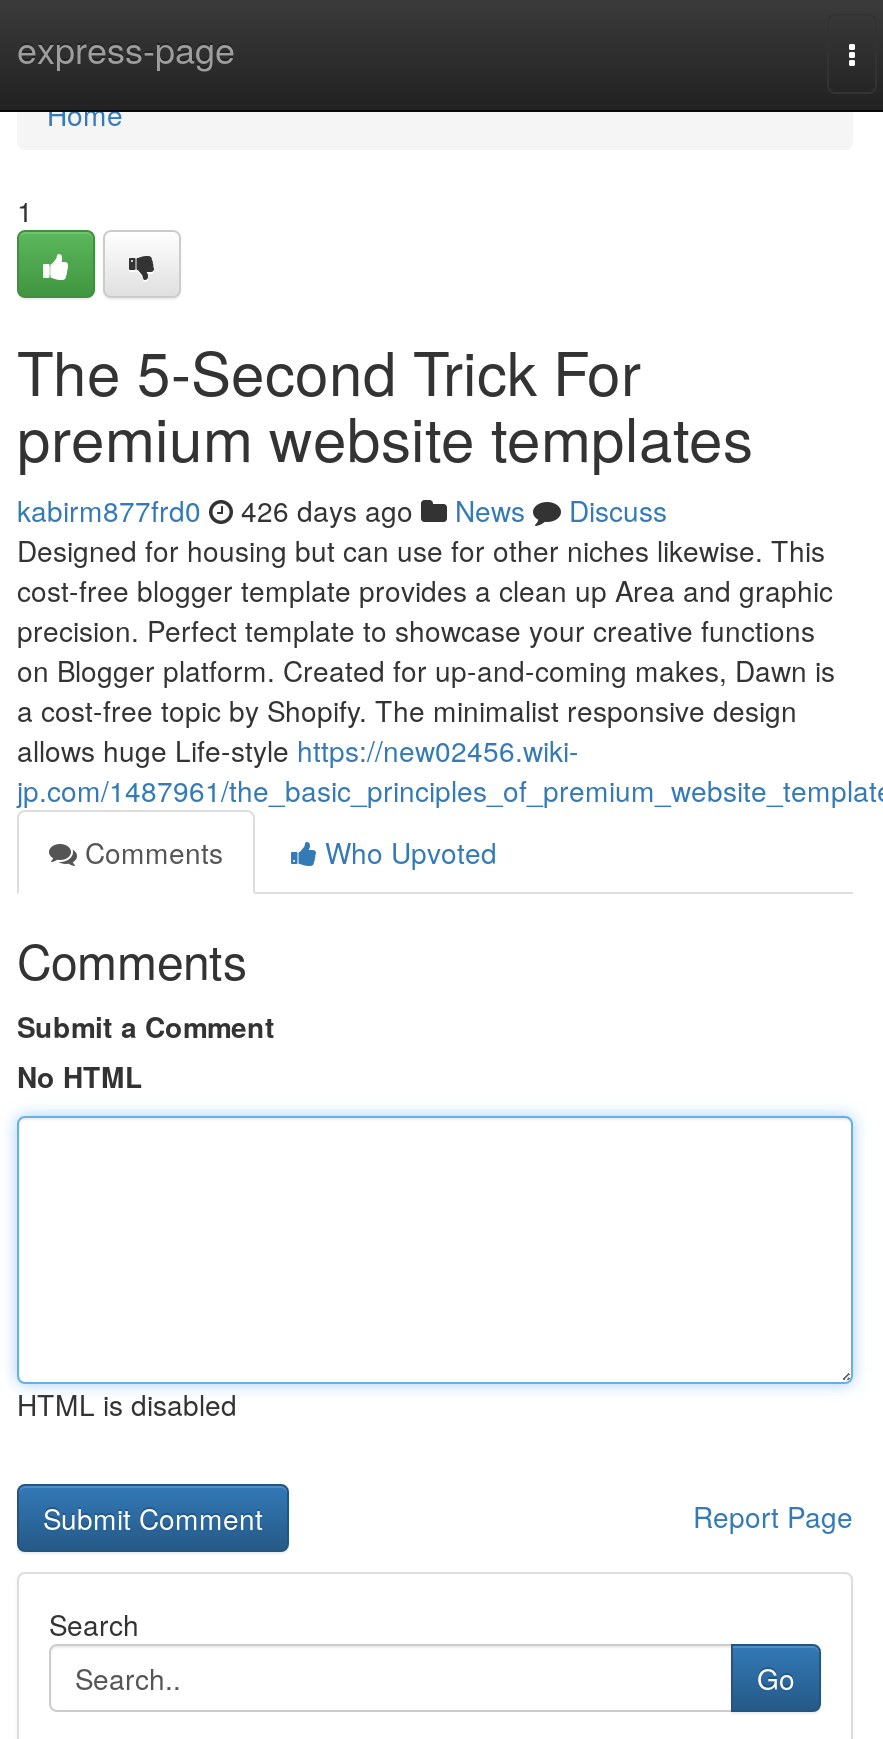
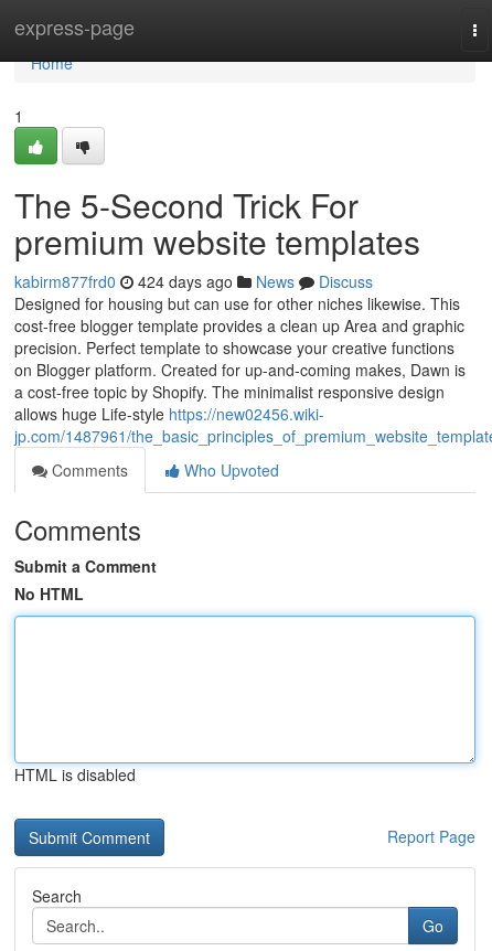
[17,490,667,530] kabirm877frd0 426 days ago News Discuss -> [14,270,373,292] kabirm877frd0 424 days ago News Discuss

